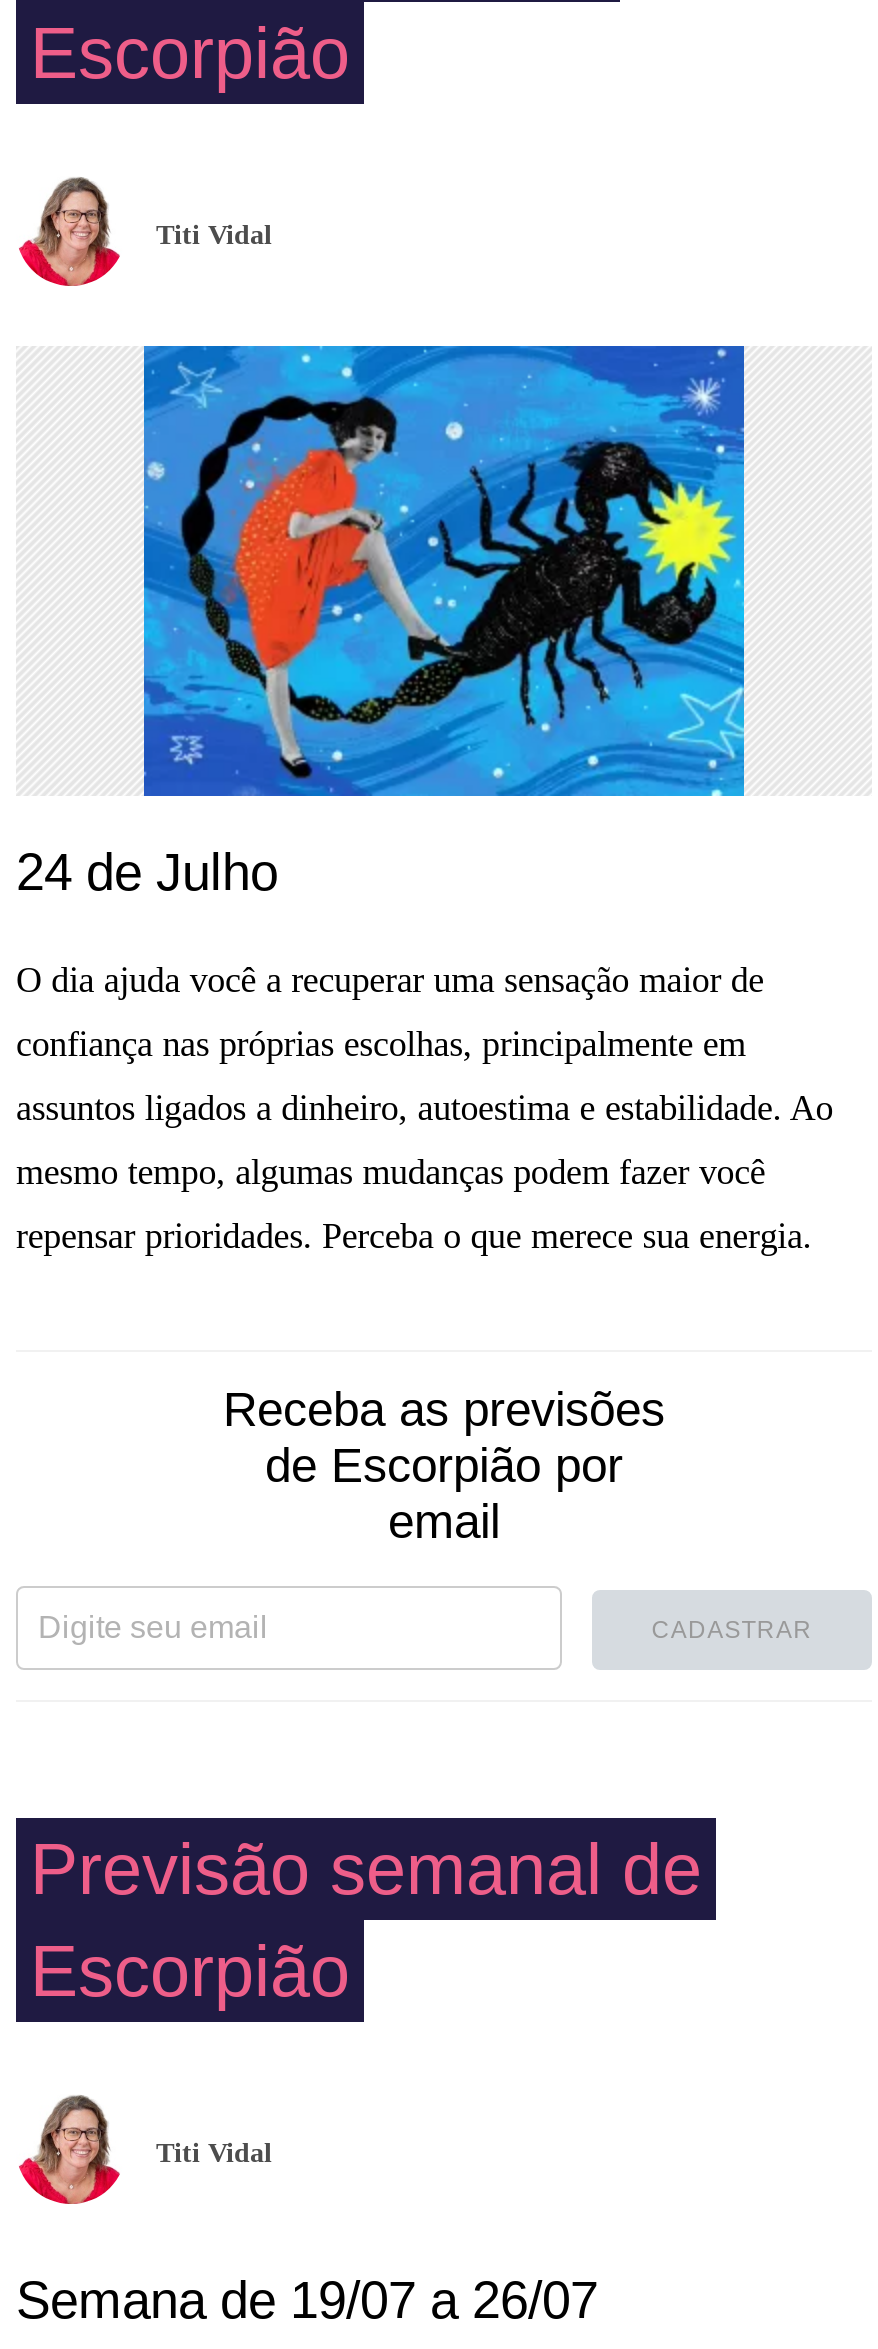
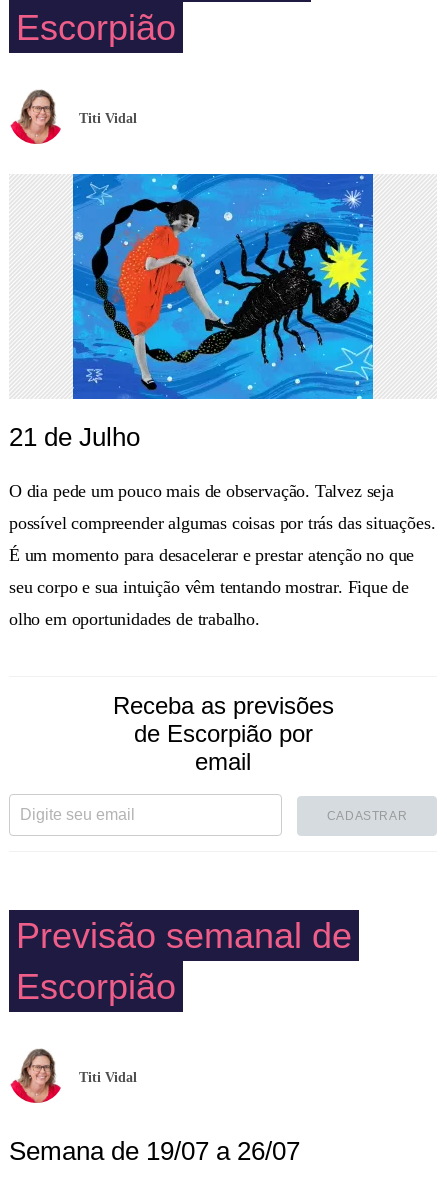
[16,842,278,902] 24 de Julho -> [9,422,140,452] 21 de Julho
[16,960,764,1000] O dia ajuda você a recuperar uma sensação maior de -> [9,481,394,501] O dia pede um pouco mais de observação. Talvez seja
[16,1024,746,1064] confiança nas próprias escolhas, principalmente em -> [9,513,435,533] possível compreender algumas coisas por trás das situações.
[16,1088,833,1128] assuntos ligados a dinheiro, autoestima e estabilidade. Ao -> [9,545,414,565] É um momento para desacelerar e prestar atenção no que
[16,1152,765,1192] mesmo tempo, algumas mudanças podem fazer você -> [9,577,409,597] seu corpo e sua intuição vêm tentando mostrar. Fique de
[16,1216,812,1256] repensar prioridades. Perceba o que merece sua energia. -> [9,609,260,629] olho em oportunidades de trabalho.

